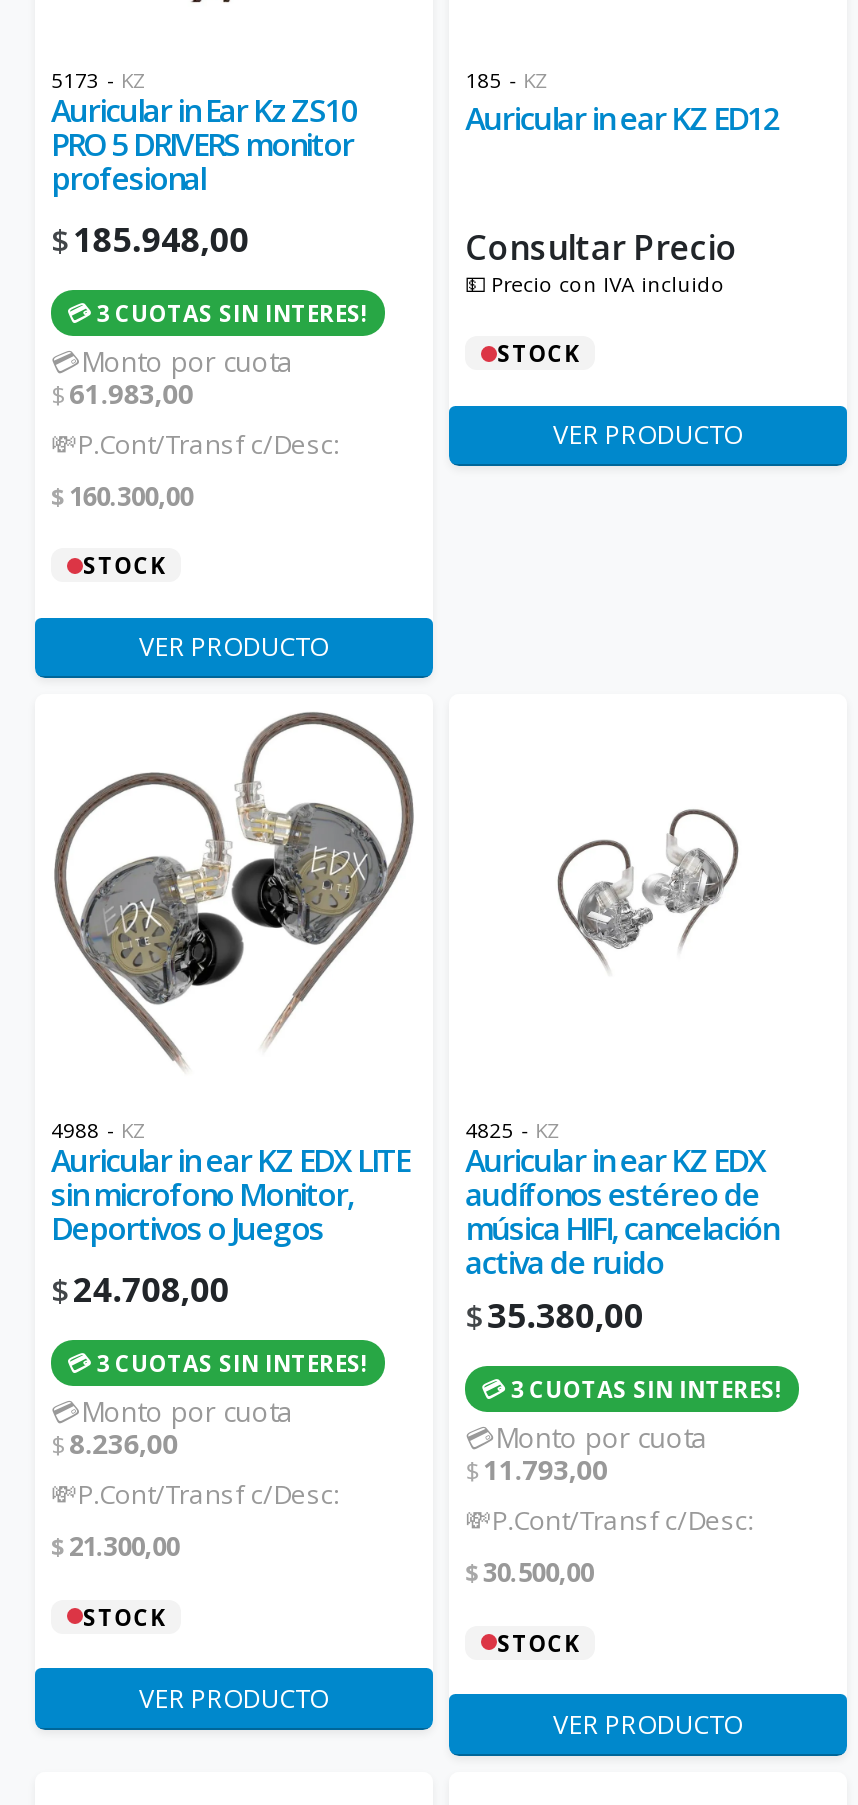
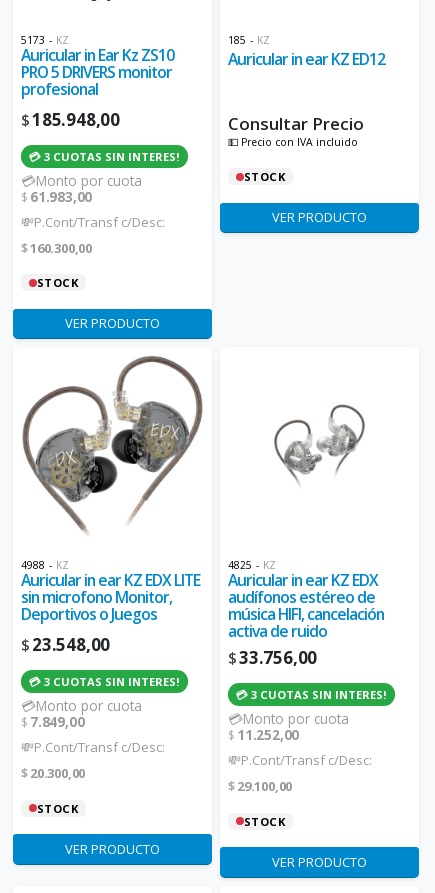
[51,1266,229,1312] $ 24.708,00 -> [21,633,110,656] $ 23.548,00
[465,1292,644,1338] $ 35.380,00 -> [228,646,317,669] $ 33.756,00
[51,1424,178,1462] $ 8.236,00 -> [21,712,84,731] $ 7.849,00
[465,1450,608,1488] $ 11.793,00 -> [228,725,299,744] $ 11.252,00
[51,1528,179,1564] $ 21.300,00 -> [21,764,85,782] $ 20.300,00
[465,1554,594,1590] $ 30.500,00 -> [228,777,292,795] $ 29.100,00

